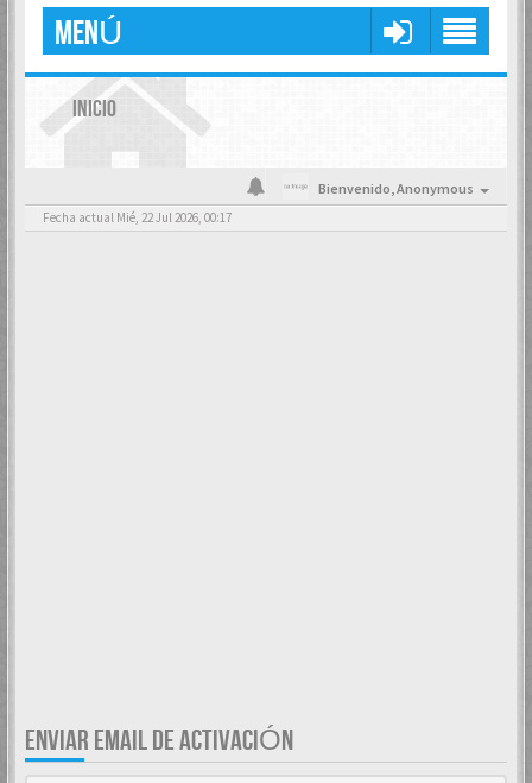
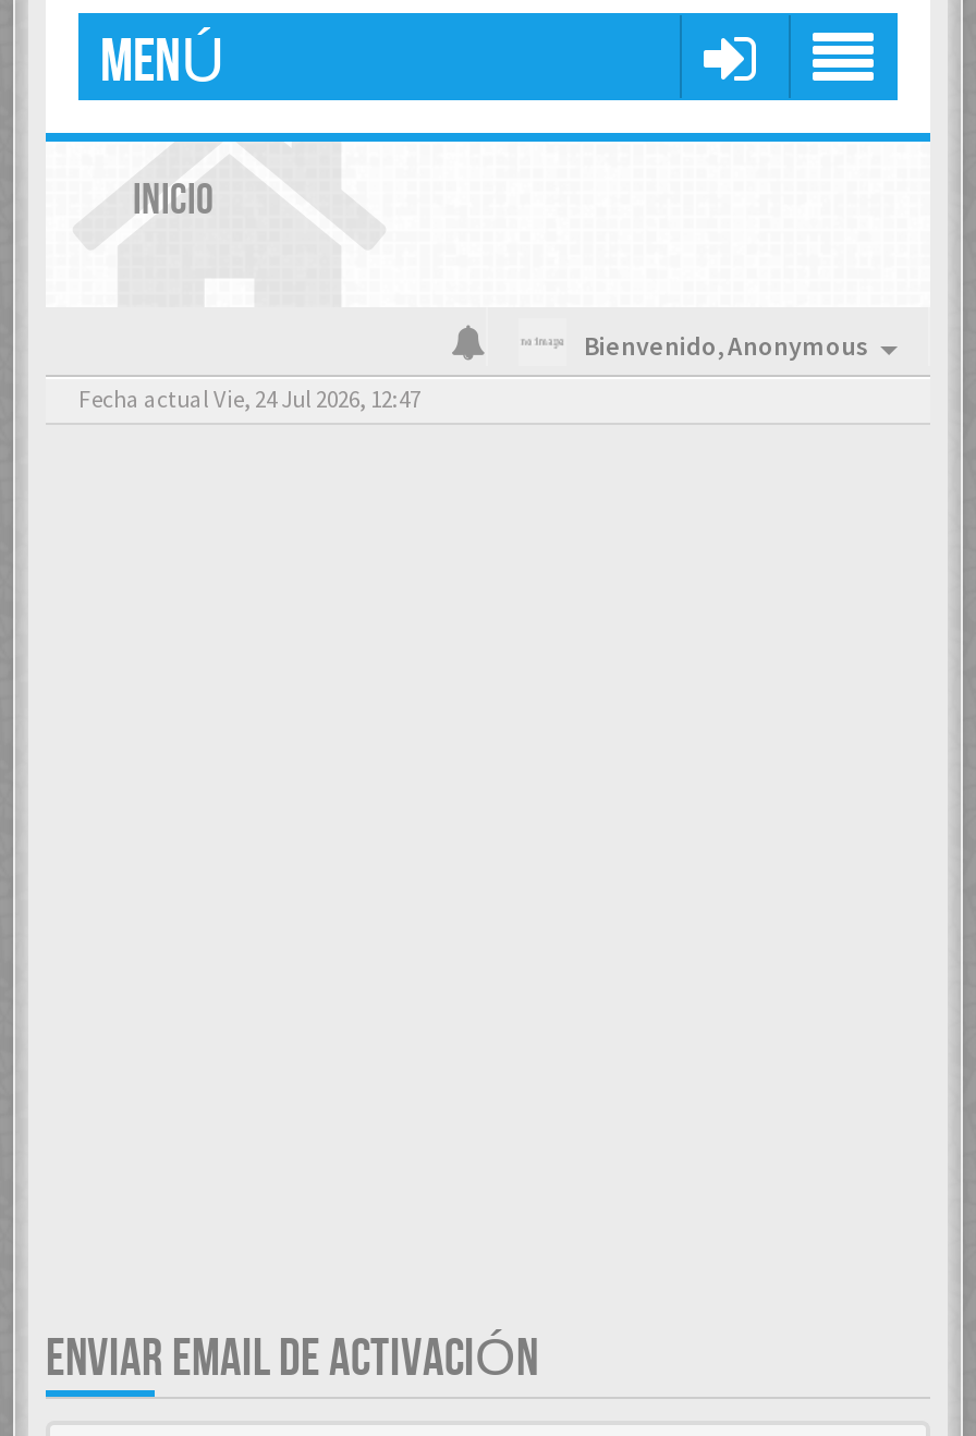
[43,209,232,226] Fecha actual Mié, 22 Jul 2026, 00:17 -> [78,384,420,414] Fecha actual Vie, 24 Jul 2026, 12:47

